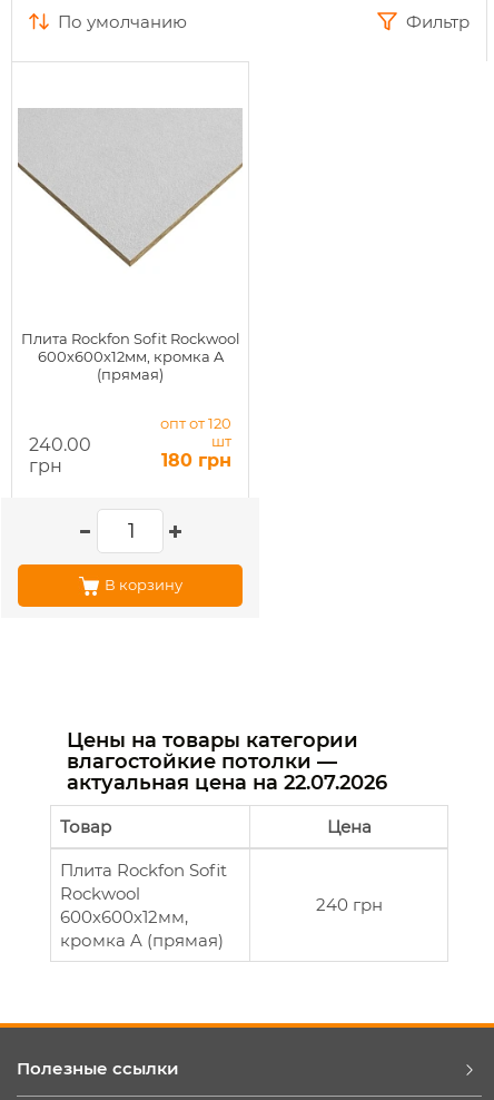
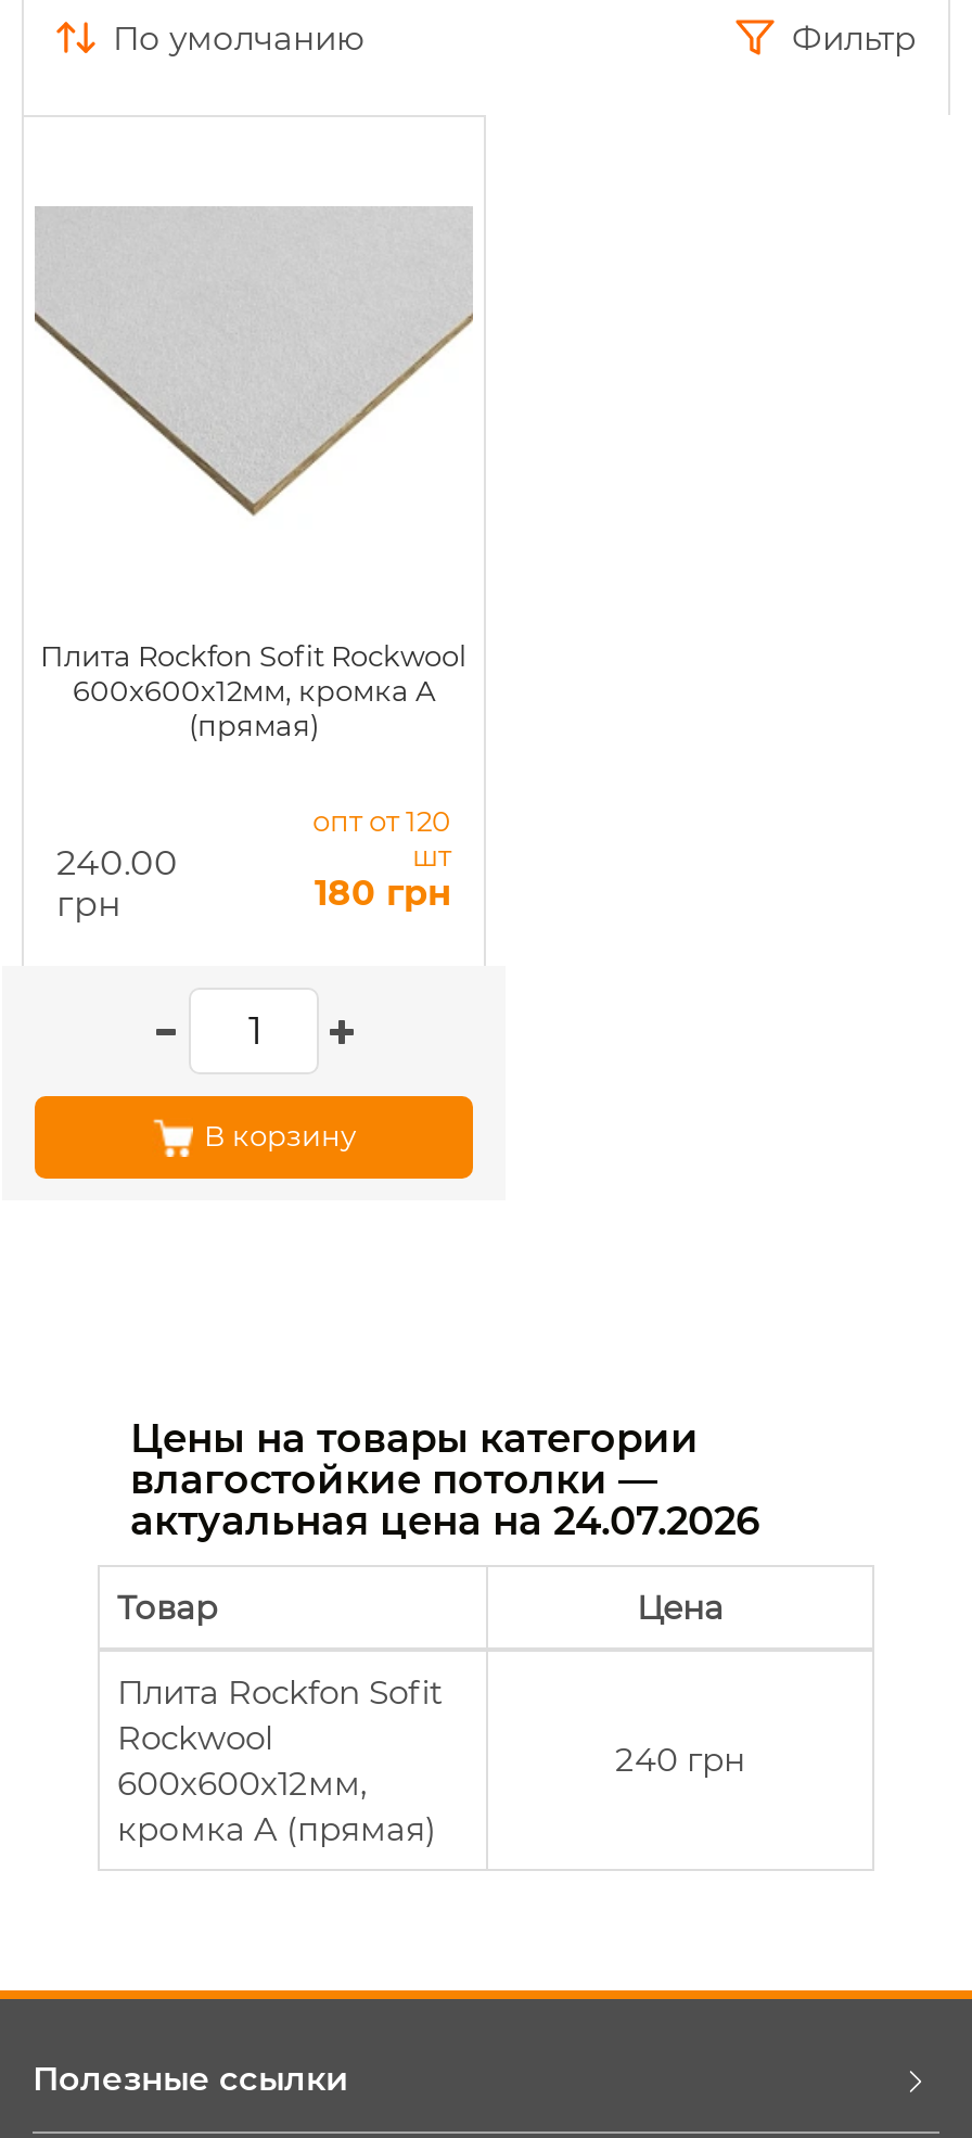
[67,770,387,795] актуальная цена на 22.07.2026 -> [130,1498,759,1545] актуальная цена на 24.07.2026

